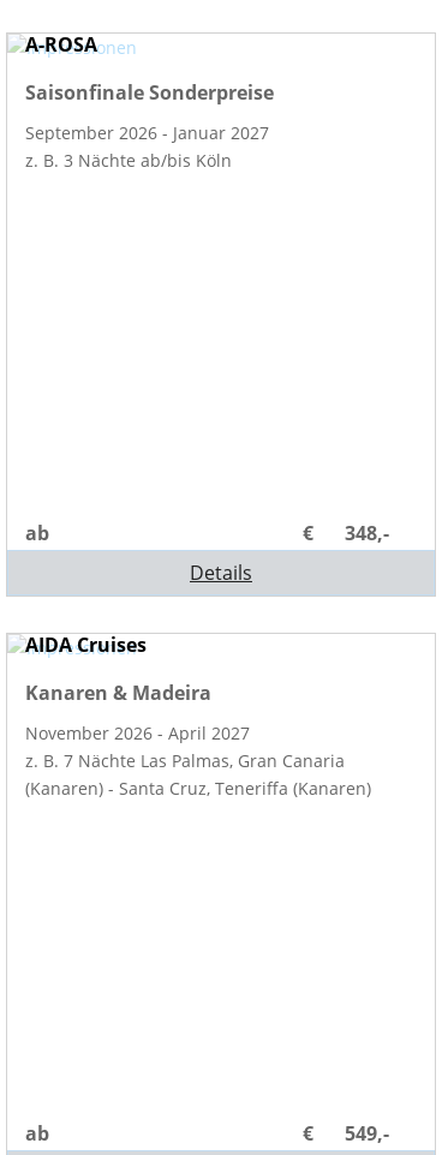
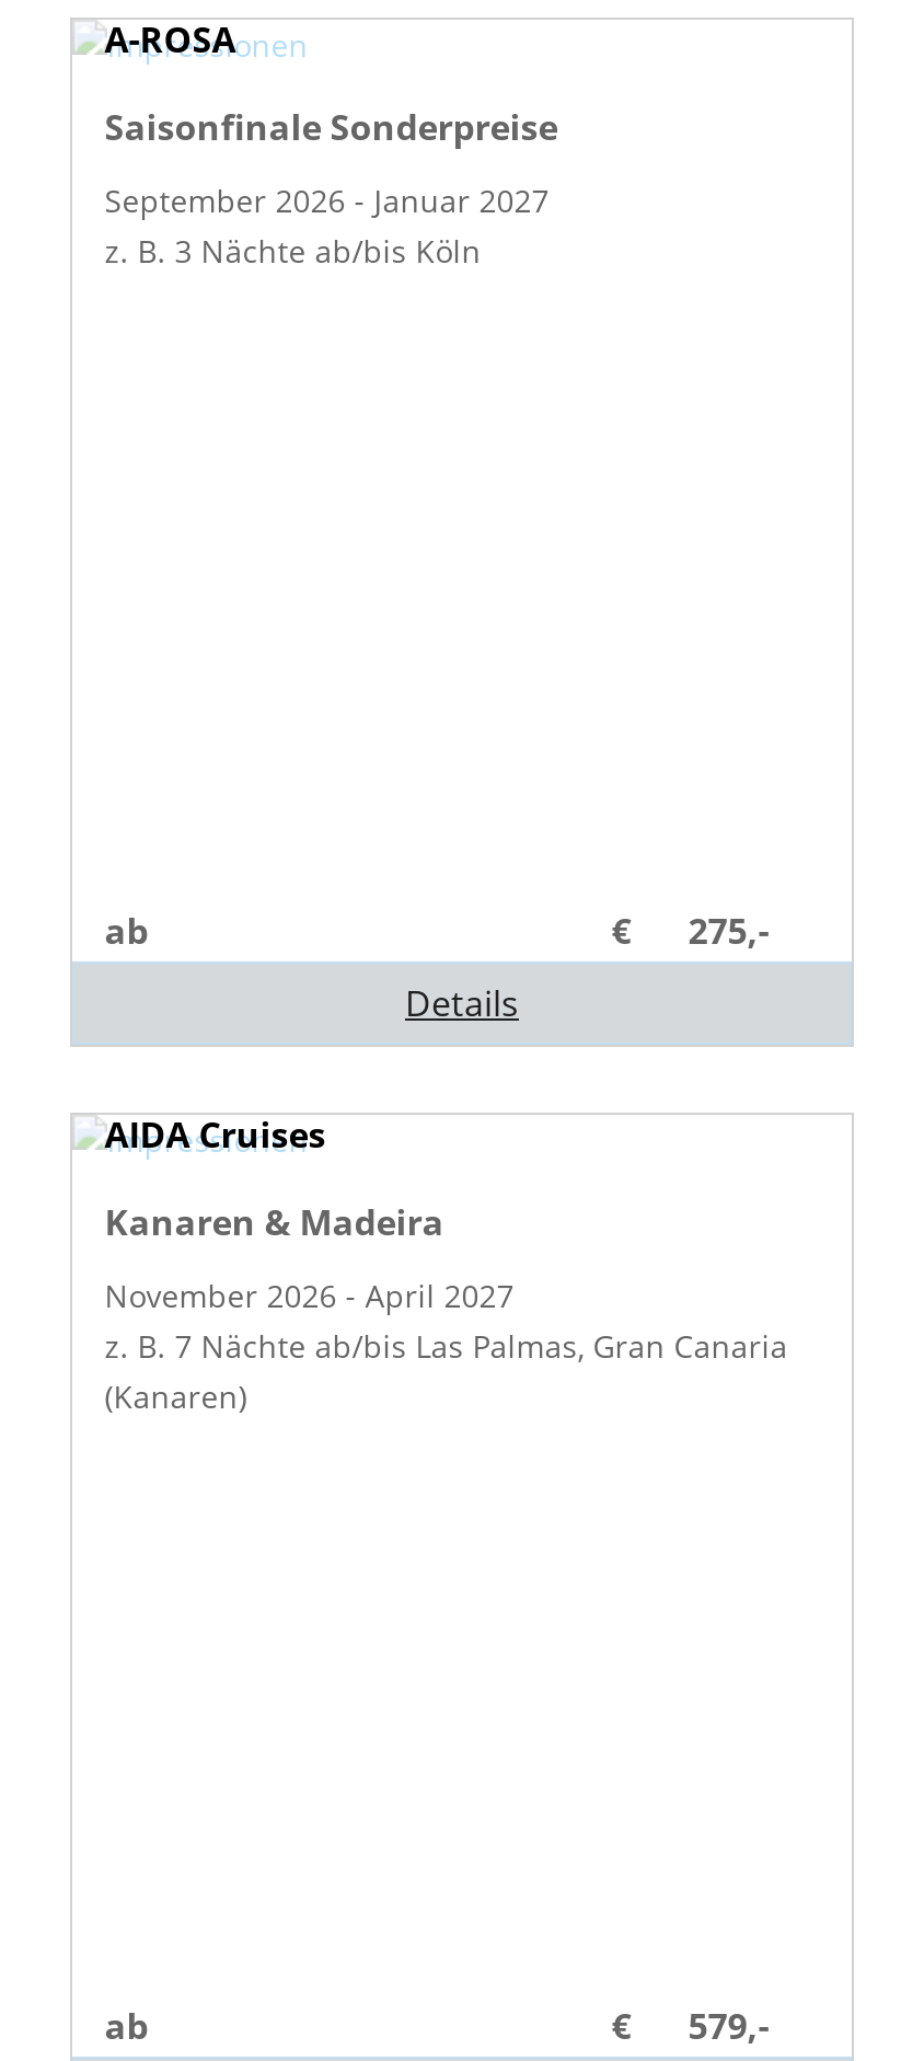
[345,520,389,546] 348,- -> [688,907,769,955] 275,-
[25,749,371,800] z. B. 7 Nächte Las Palmas, Gran Canaria | (Kanaren) - Santa Cruz, Teneriffa (Kanaren) -> [105,1325,788,1417] z. B. 7 Nächte ab/bis Las Palmas, Gran Canaria | (Kanaren)
[345,1120,389,1147] 549,- -> [688,2002,769,2050] 579,-

